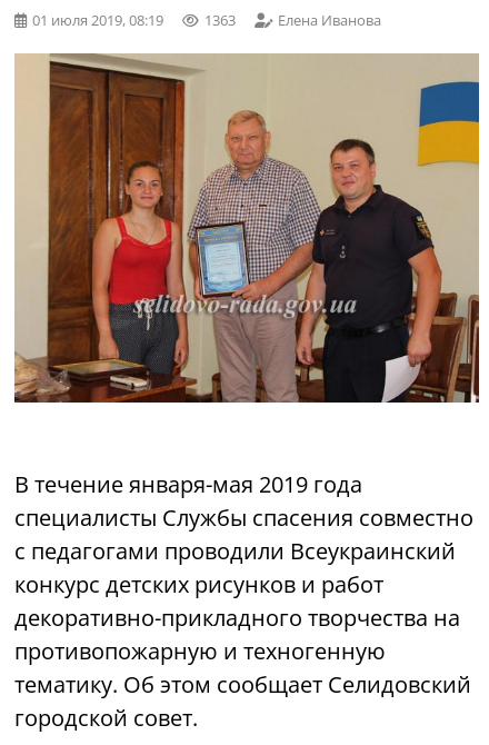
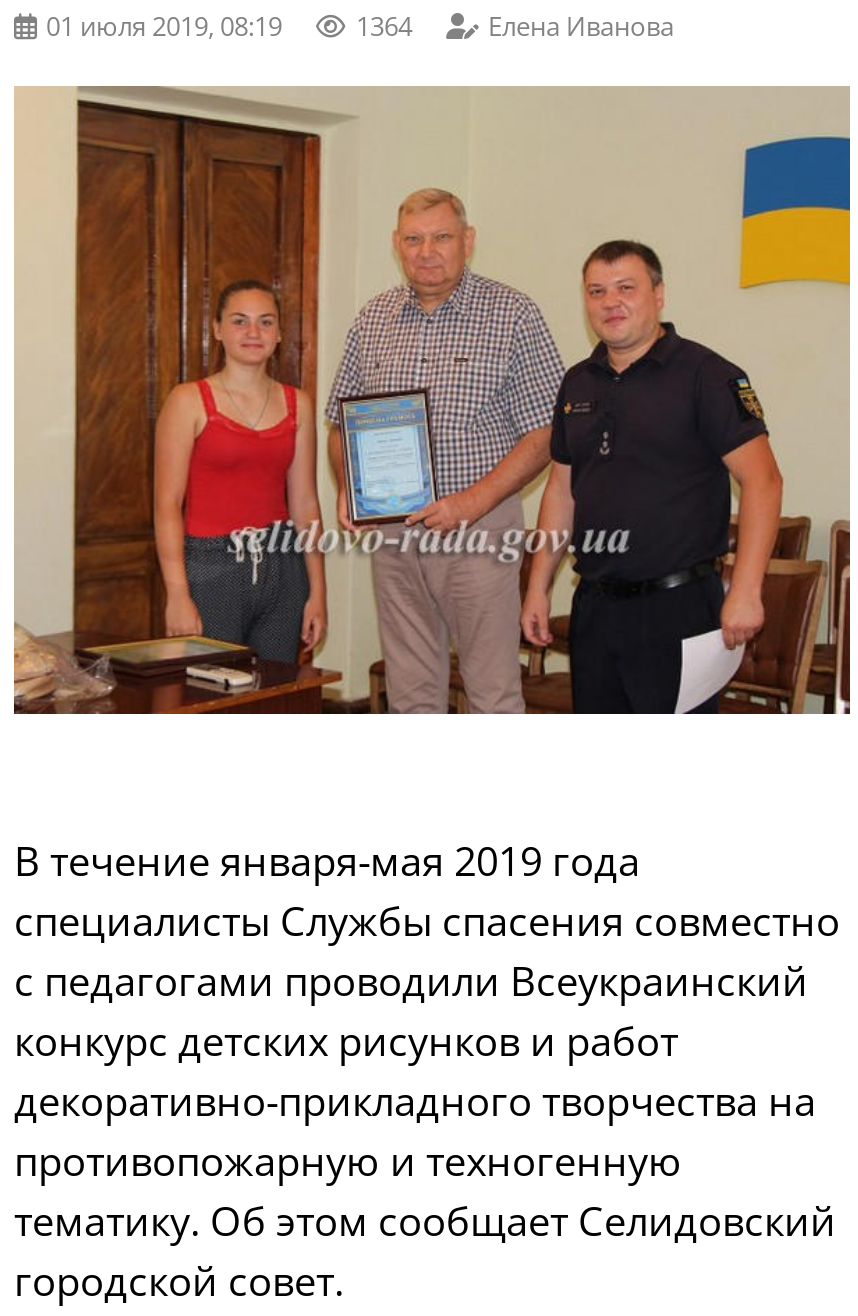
[204,10,236,30] 1363 -> [356,8,412,44] 1364

